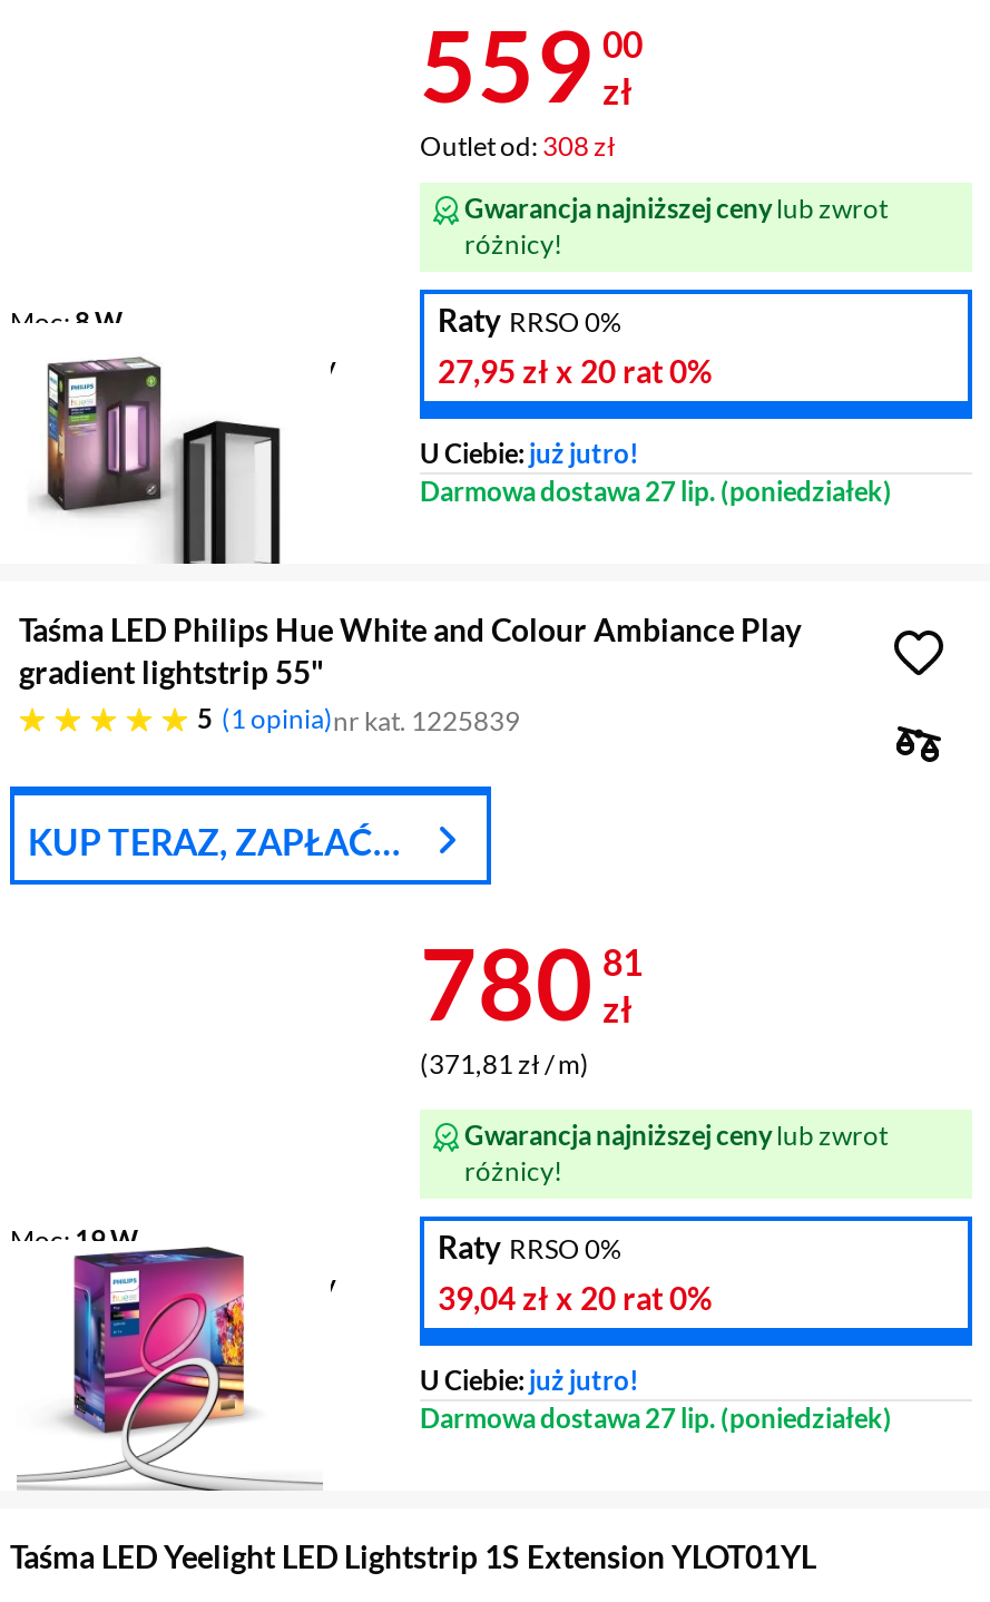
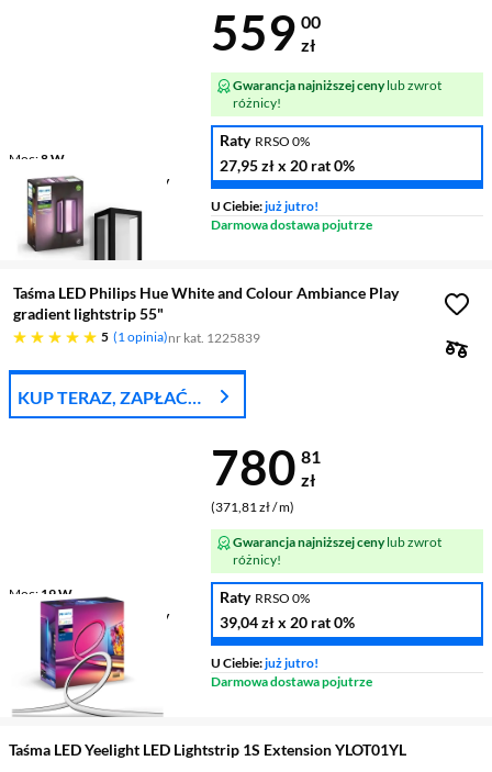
[420,130,616,164] Outlet od: 308 zł -> none
[420,476,892,509] Darmowa dostawa 27 lip. (poniedziałek) -> [211,217,372,233] Darmowa dostawa pojutrze
[420,1403,892,1436] Darmowa dostawa 27 lip. (poniedziałek) -> [211,674,372,690] Darmowa dostawa pojutrze

